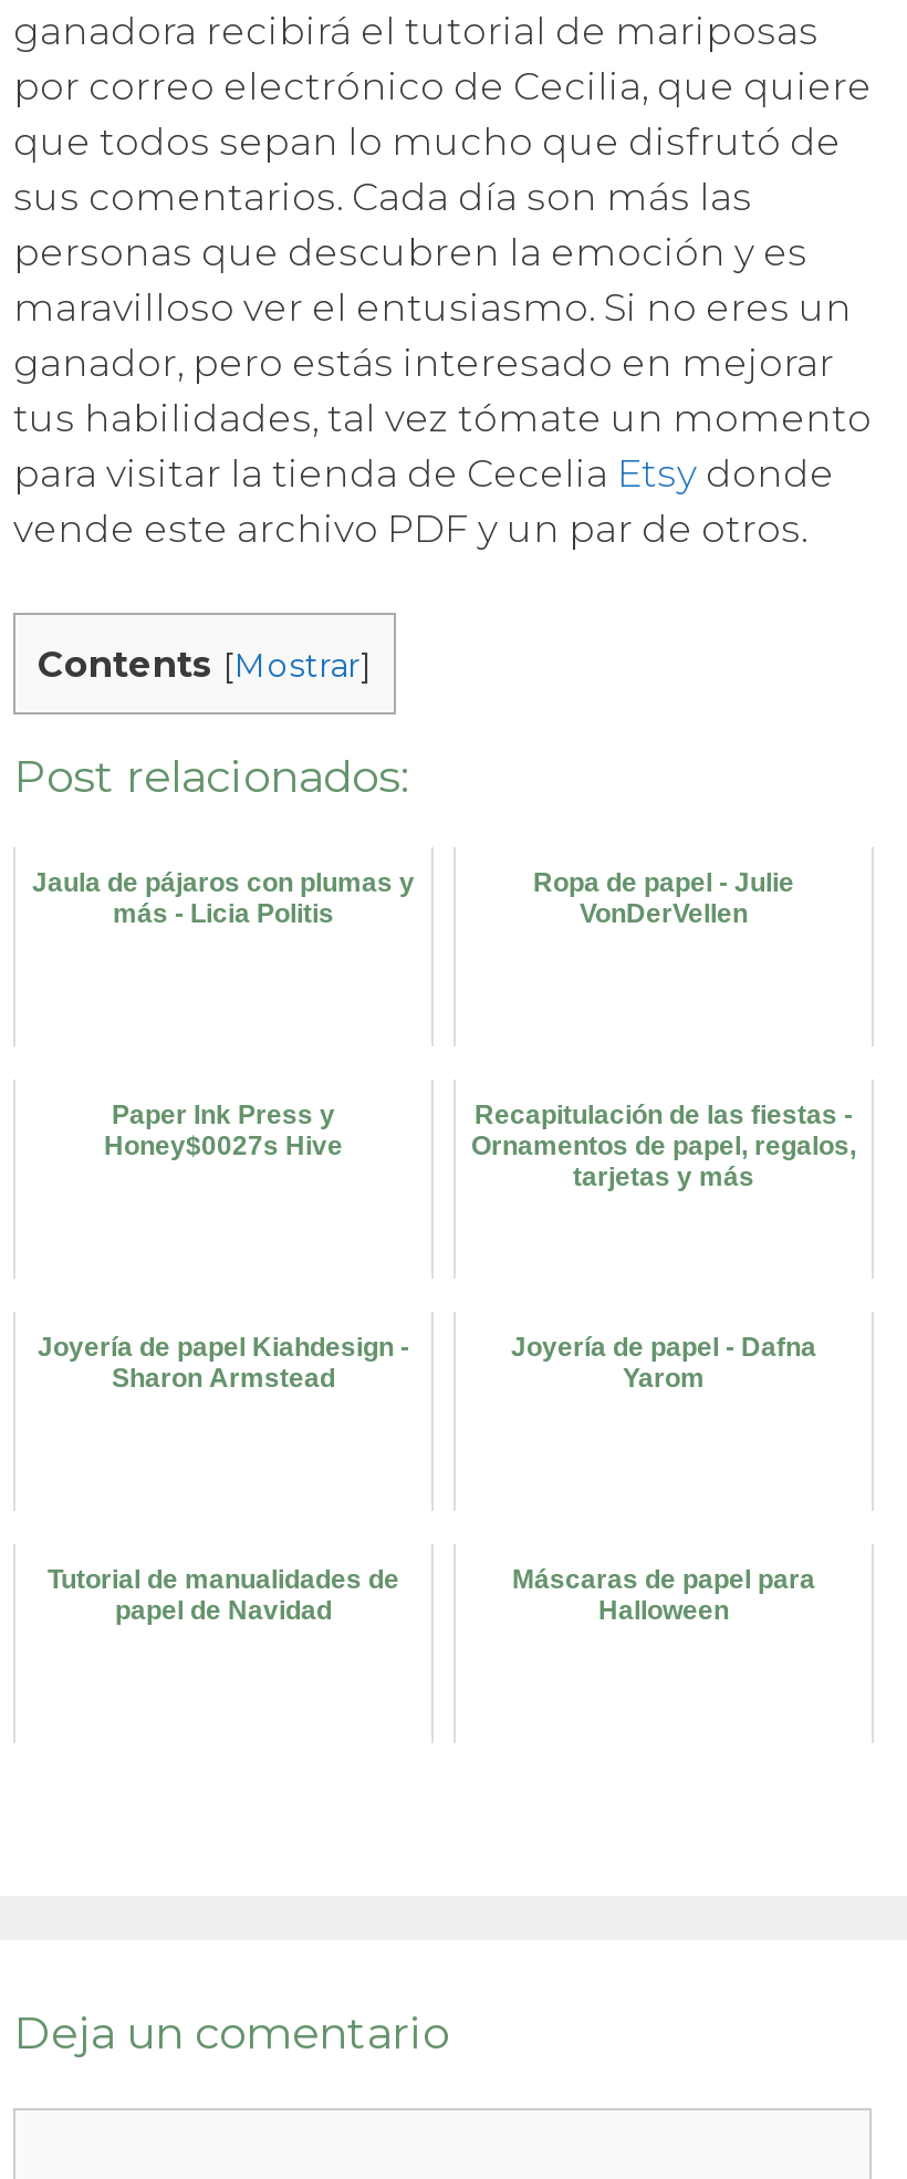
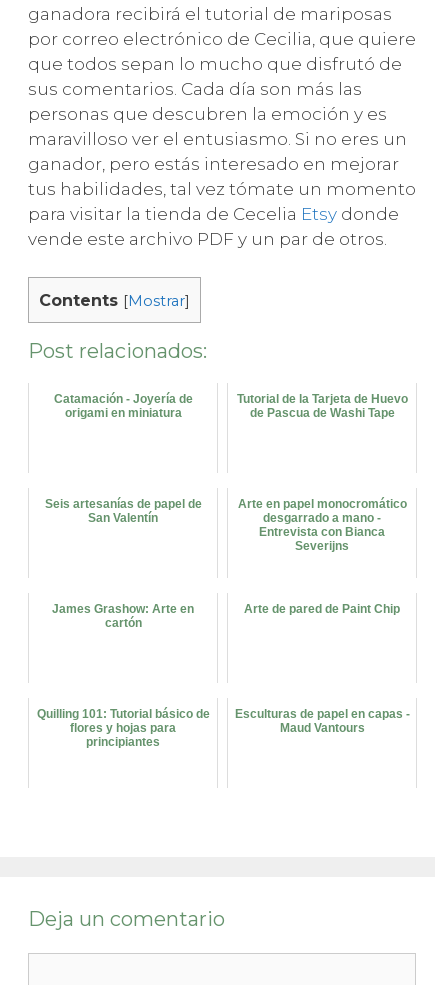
[32,867,415,929] Jaula de pájaros con plumas y | más - Licia Politis -> [53,392,192,420] Catamación - Joyería de | origami en miniatura
[533,867,794,929] Ropa de papel - Julie | VonDerVellen -> [236,392,407,420] Tutorial de la Tarjeta de Huevo | de Pascua de Washi Tape
[104,1100,343,1162] Paper Ink Press y | Honey$0027s Hive -> [44,497,201,525] Seis artesanías de papel de | San Valentín
[471,1100,856,1193] Recapitulación de las fiestas - | Ornamentos de papel, regalos, | tarjetas y más -> [237,497,406,553] Arte en papel monocromático | desgarrado a mano - | Entrevista con Bianca | Severijns
[38,1332,409,1394] Joyería de papel Kiahdesign - | Sharon Armstead -> [52,602,194,630] James Grashow: Arte en | cartón
[511,1332,816,1394] Joyería de papel - Dafna | Yarom -> [244,602,400,616] Arte de pared de Paint Chip
[48,1564,399,1626] Tutorial de manualidades de | papel de Navidad -> [36,707,209,749] Quilling 101: Tutorial básico de | flores y hojas para | principiantes
[512,1564,815,1626] Máscaras de papel para | Halloween -> [234,707,409,735] Esculturas de papel en capas - | Maud Vantours

